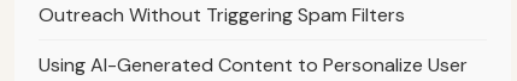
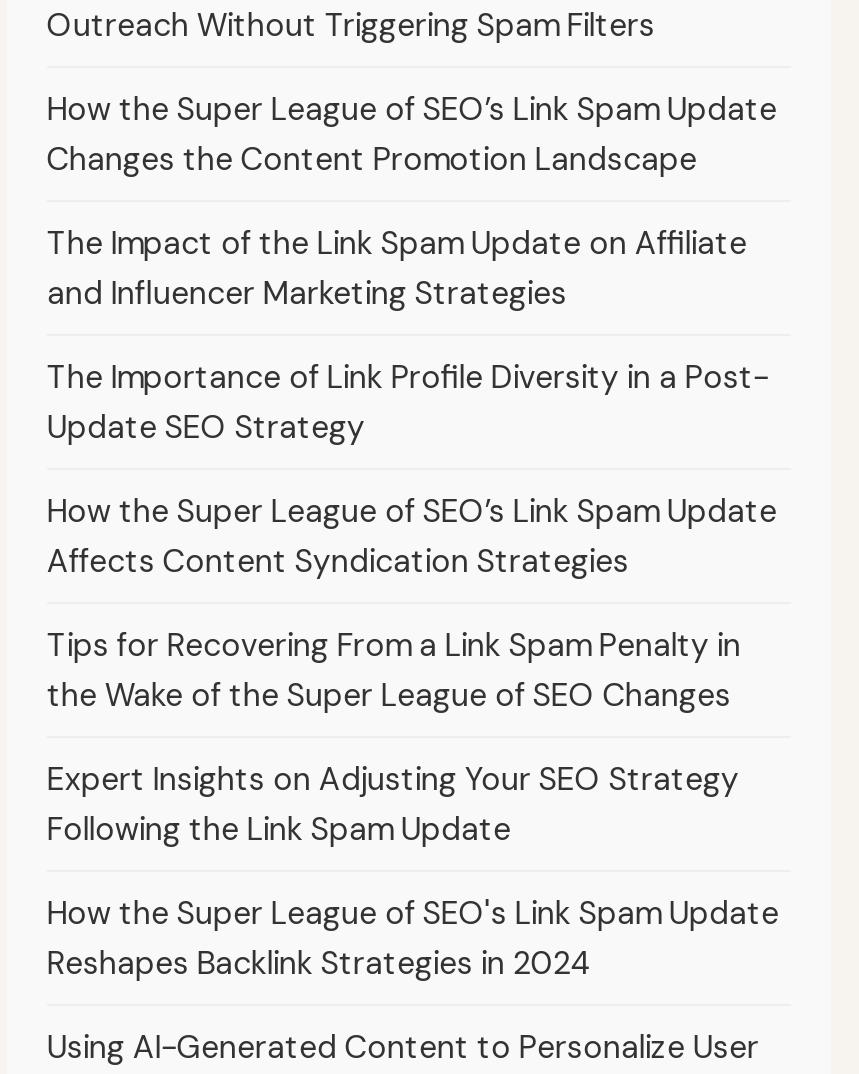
none -> [47,88,779,984] How the Super League of SEO’s Link Spam Update | Changes the Content Promotion Landscape | The Impact of the Link Spam Update on Affiliate | and Influencer Marketing Strategies | The Importance of Link Profile Diversity in a Post- | Update SEO Strategy | How the Super League of SEO’s Link Spam Update | Affects Content Syndication Strategies | Tips for Recovering From a Link Spam Penalty in | the Wake of the Super League of SEO Changes | Expert Insights on Adjusting Your SEO Strategy | Following the Link Spam Update | How the Super League of SEO's Link Spam Update | Reshapes Backlink Strategies in 2024

